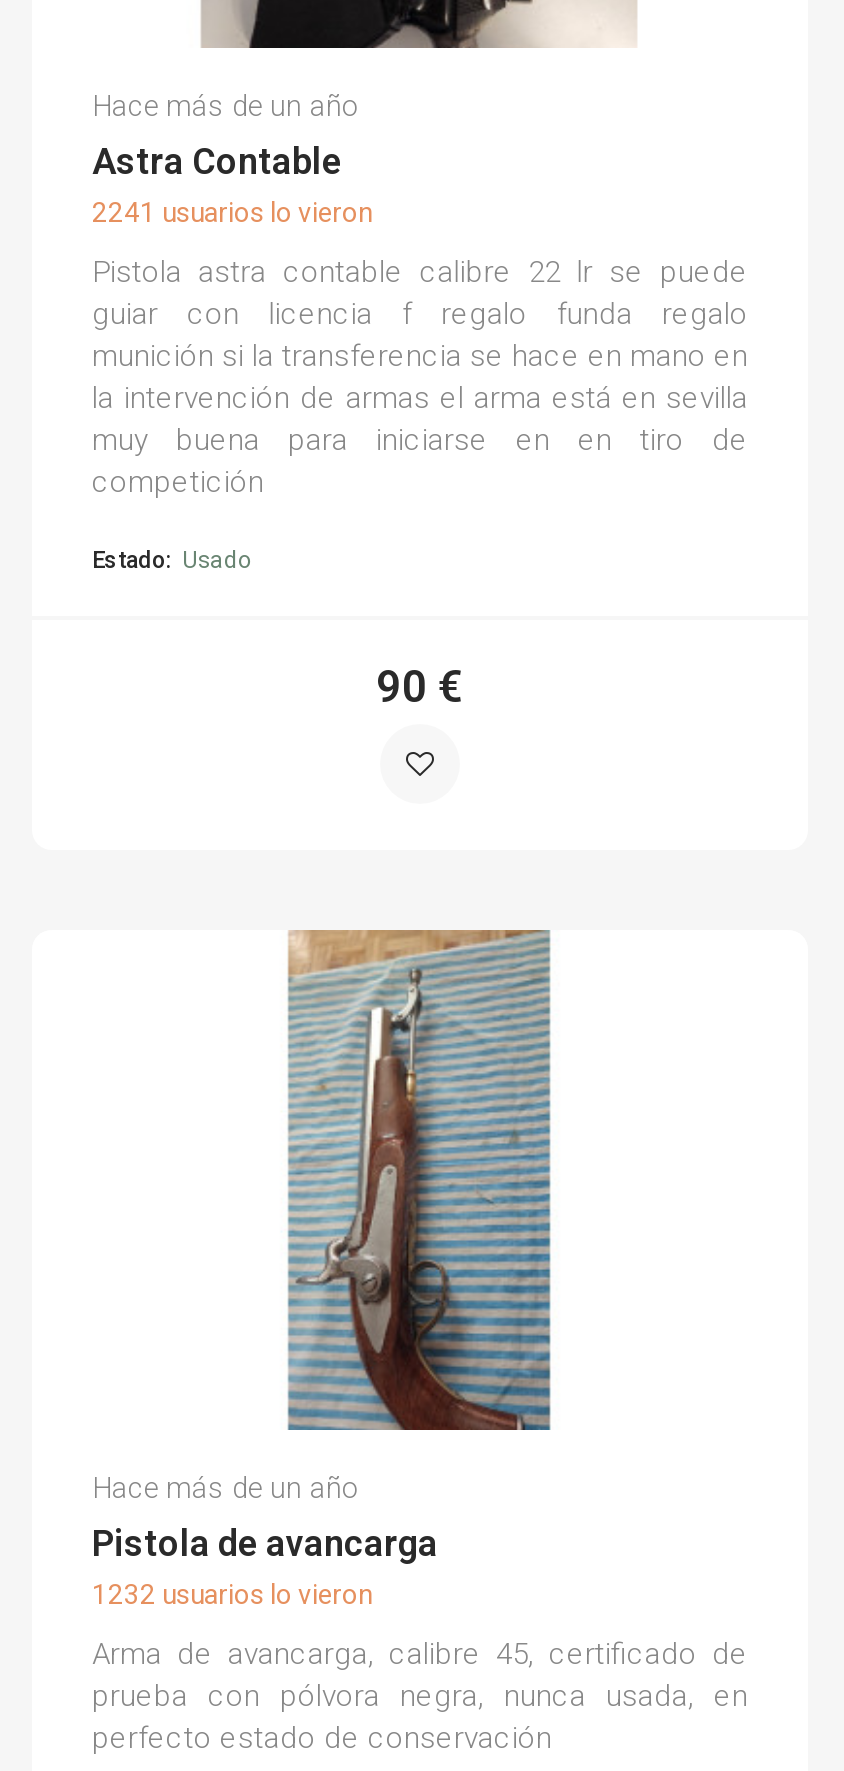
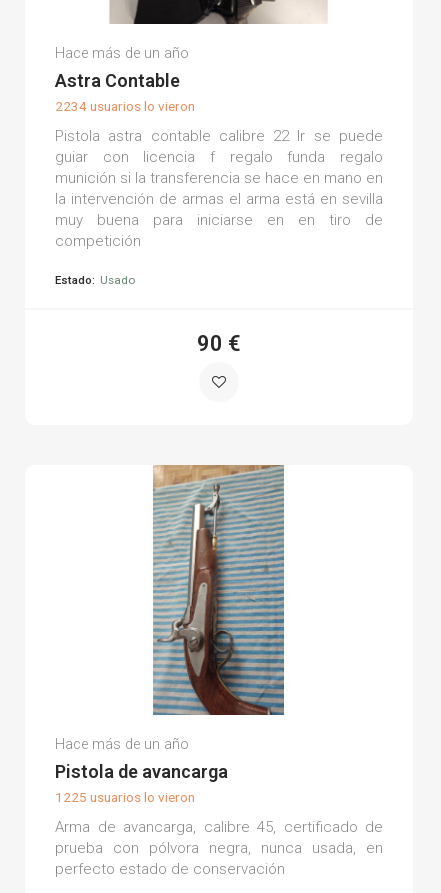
[92,196,372,228] 2241 usuarios lo vieron -> [55,98,195,114] 2234 usuarios lo vieron
[92,1578,372,1610] 1232 usuarios lo vieron -> [55,789,195,805] 1225 usuarios lo vieron

